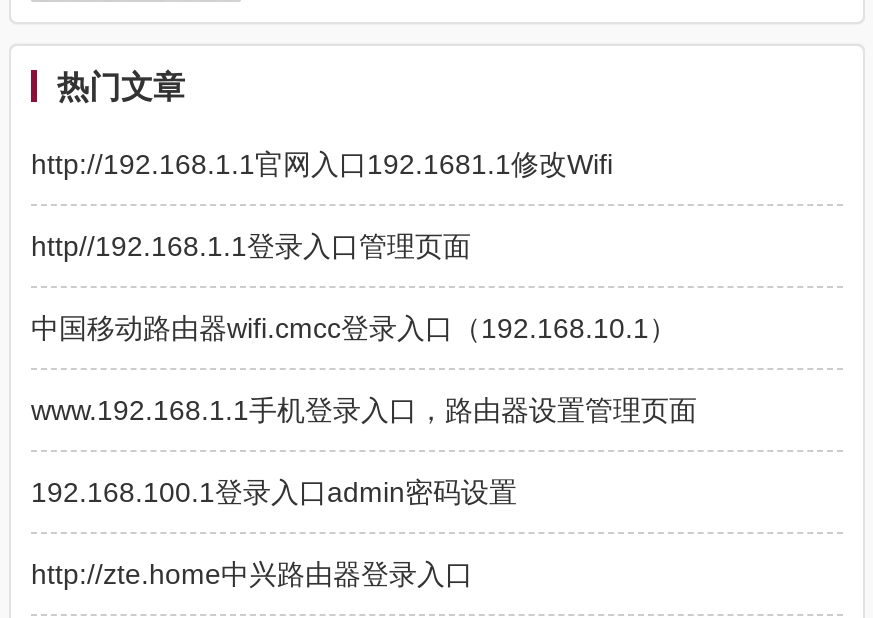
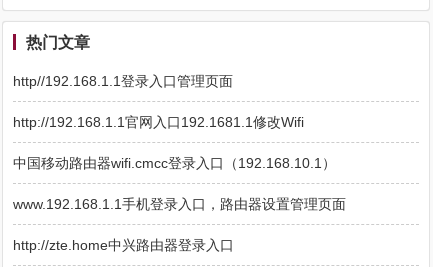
moved [31,148,613,180] -> [13,114,304,130]: http://192.168.1.1官网入口192.1681.1修改Wifi
[31,476,517,508] 192.168.100.1登录入口admin密码设置 -> none

